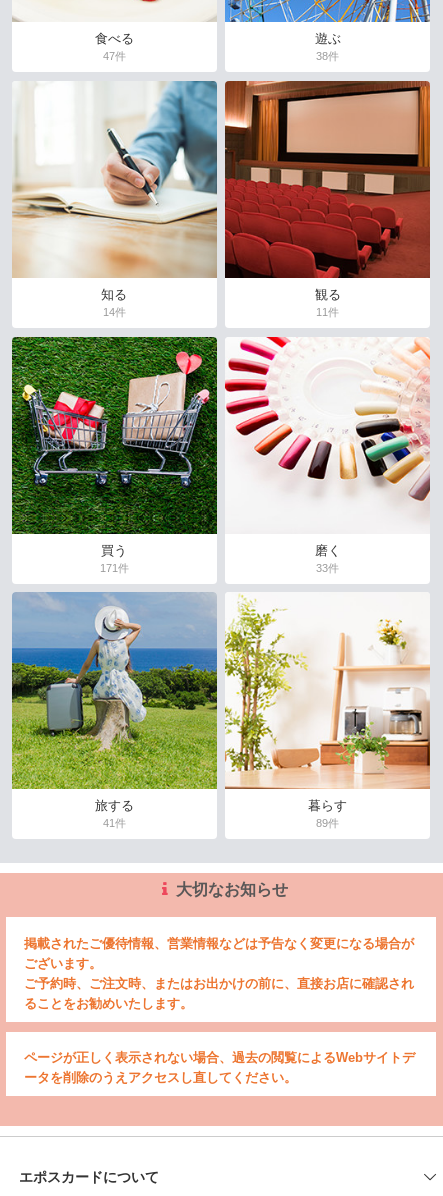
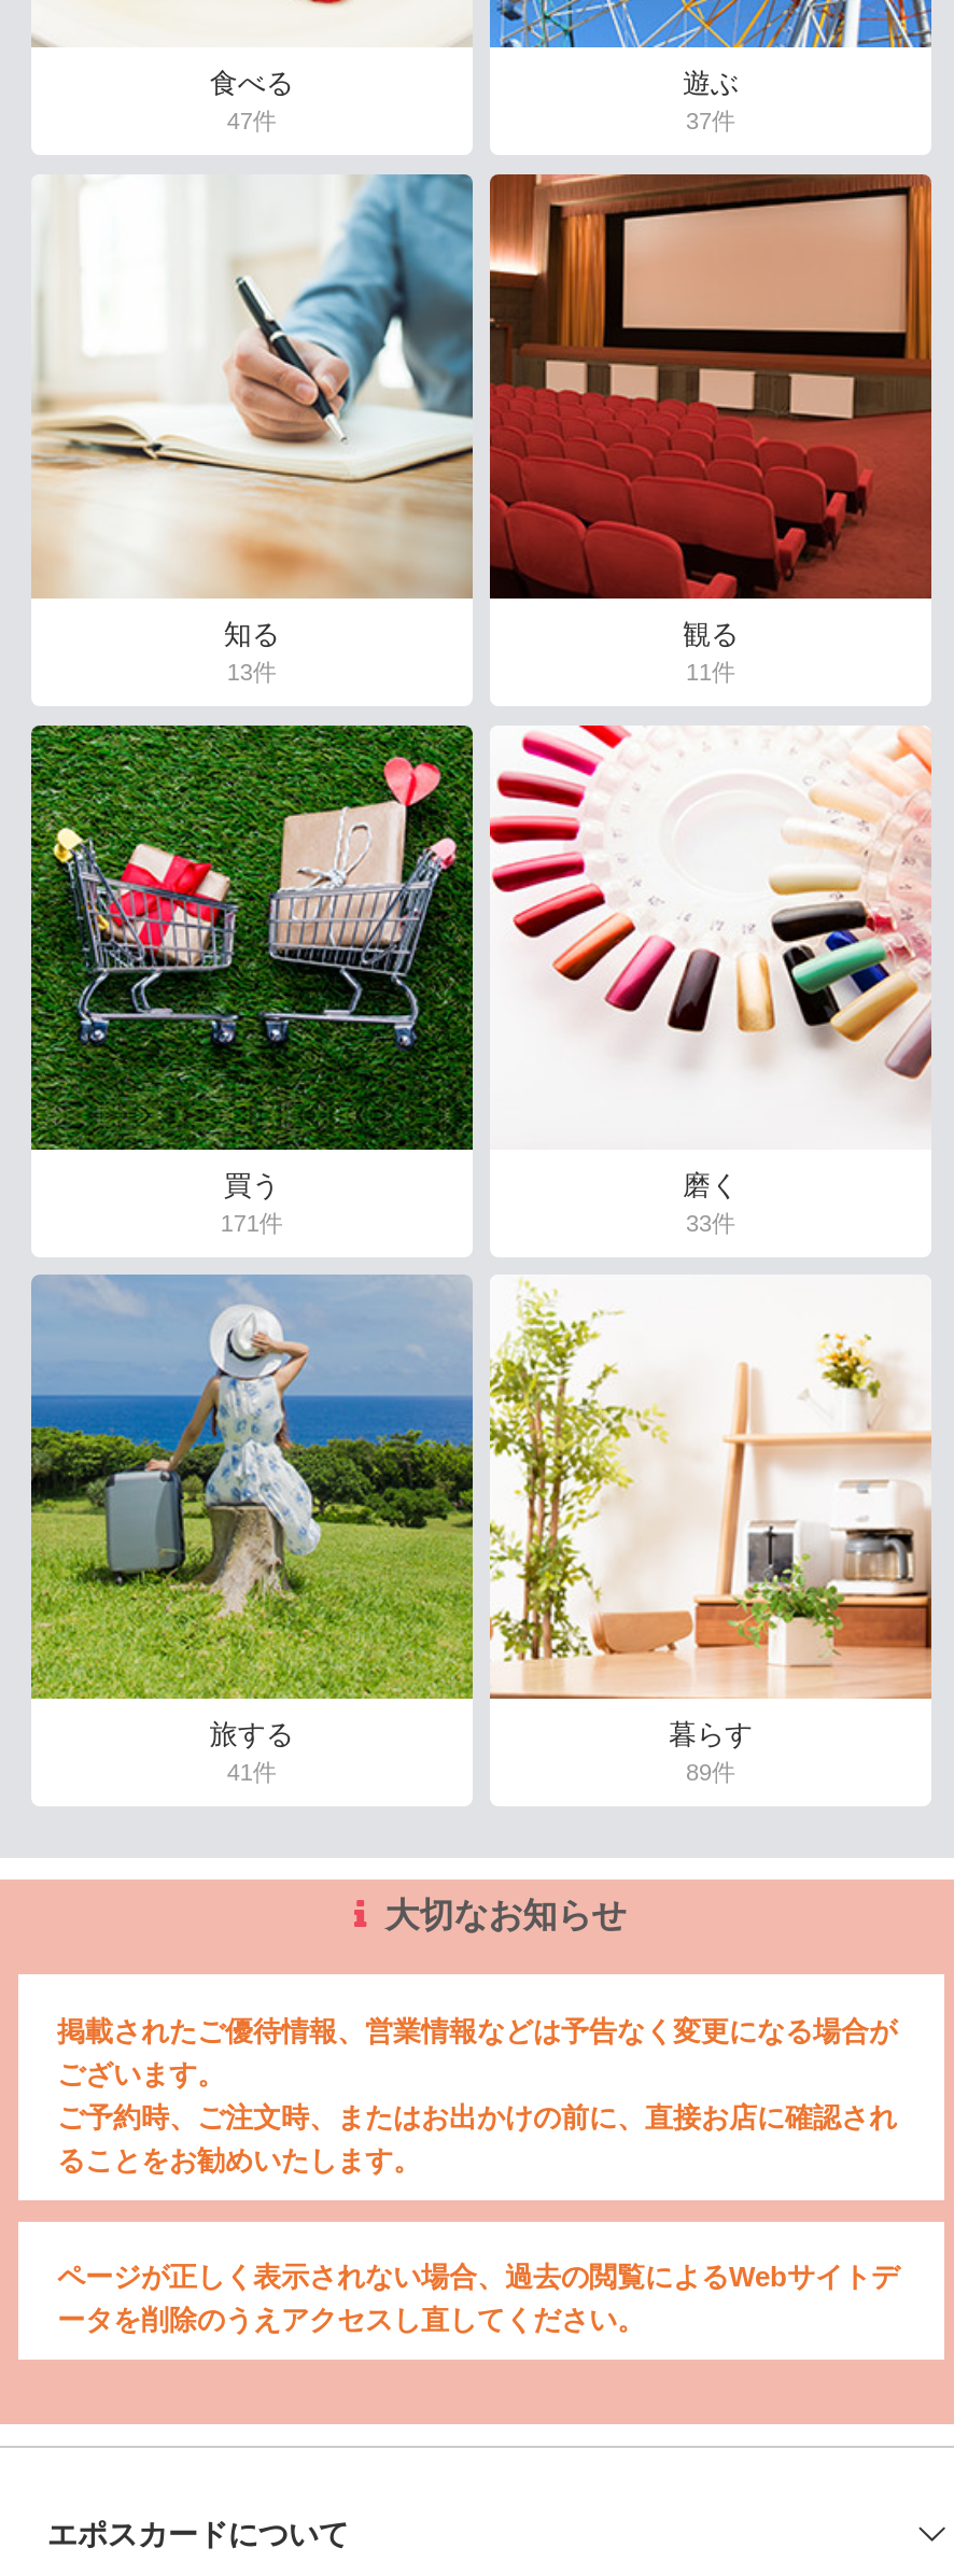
[316,50,339,62] 38件 -> [686,108,735,134] 37件
[103,306,126,318] 14件 -> [227,659,277,685] 13件

